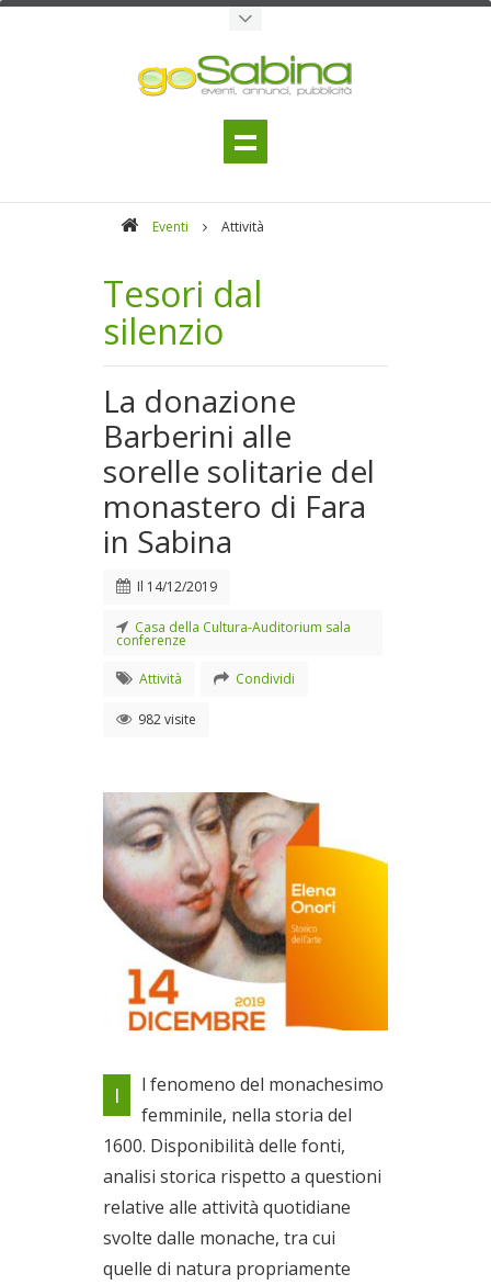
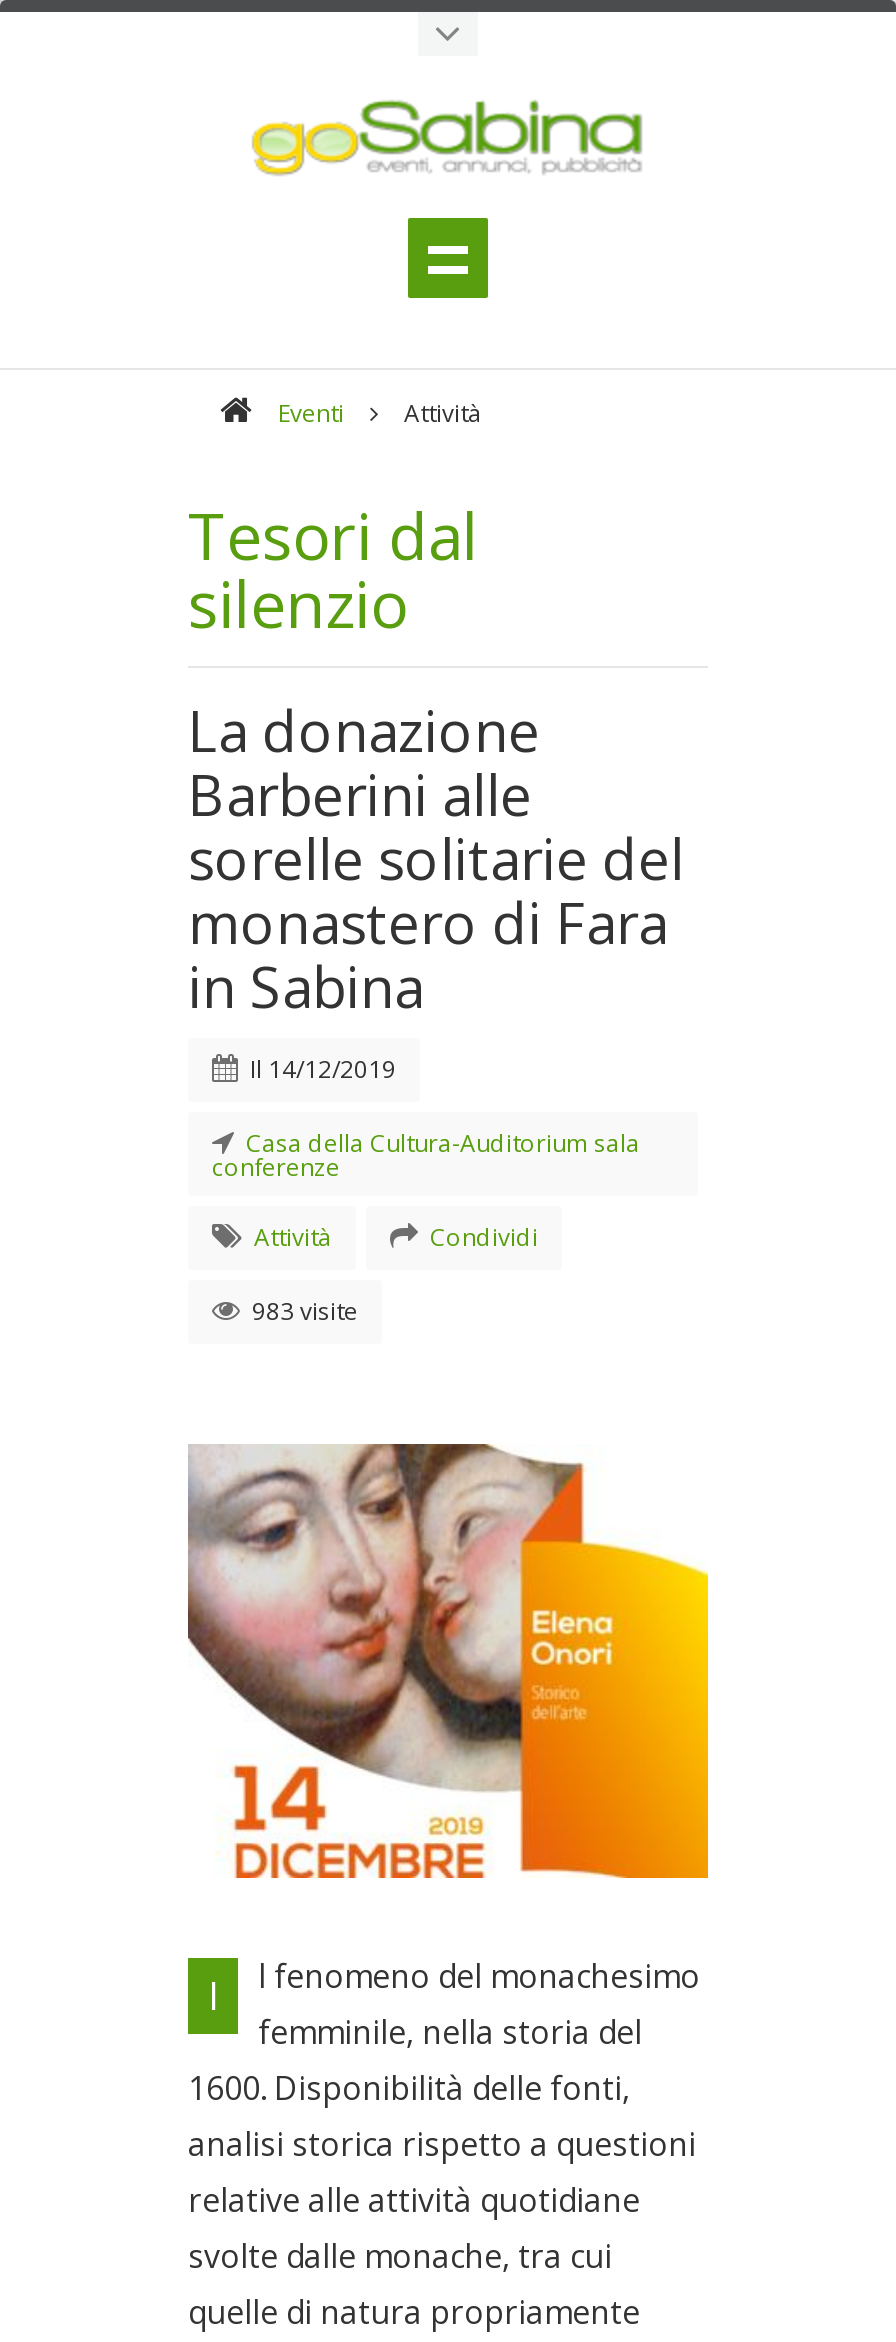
[135,710,196,729] 982 visite -> [246,1294,358,1328] 983 visite

